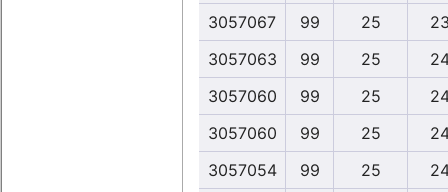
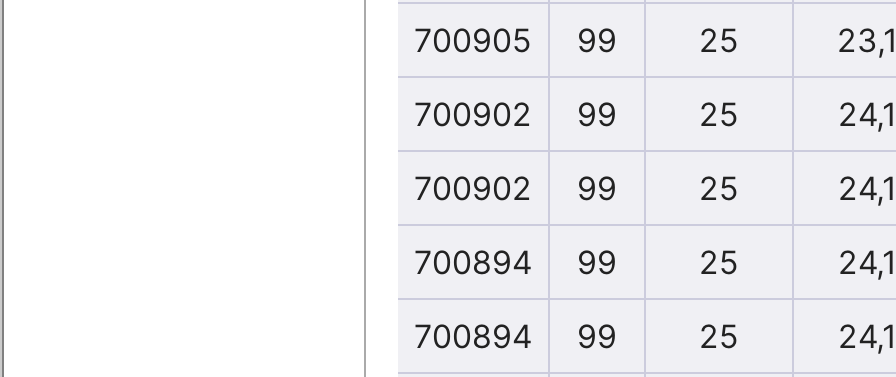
[208,12,319,32] 3057067 99 -> [414,21,617,61] 700905 99
[207,49,319,69] 3057063 99 -> [414,95,617,135] 700902 99
[207,86,319,106] 3057060 99 -> [414,169,617,209] 700902 99
[207,123,319,143] 3057060 99 -> [414,243,617,283] 700894 99
[207,160,319,180] 3057054 99 -> [414,317,617,357] 700894 99

